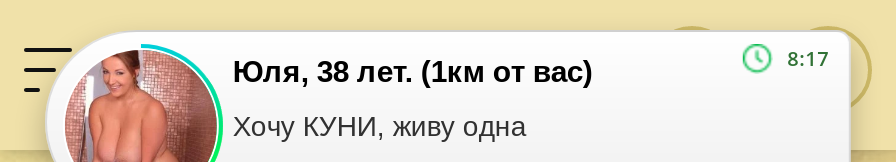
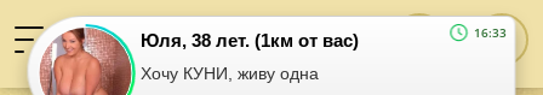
[787,44,829,72] 8:17 -> [473,24,506,41] 16:33

